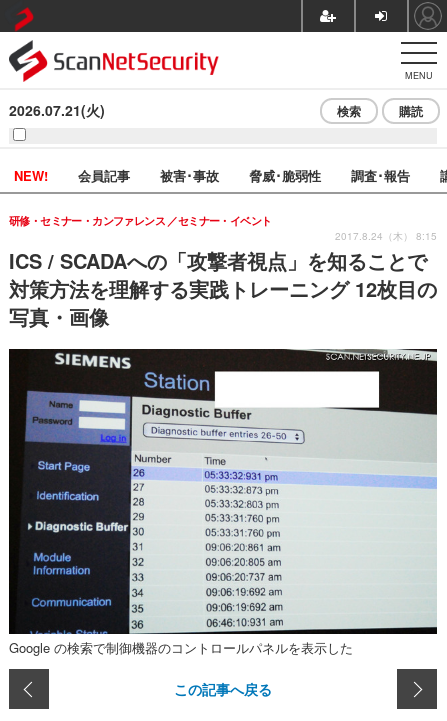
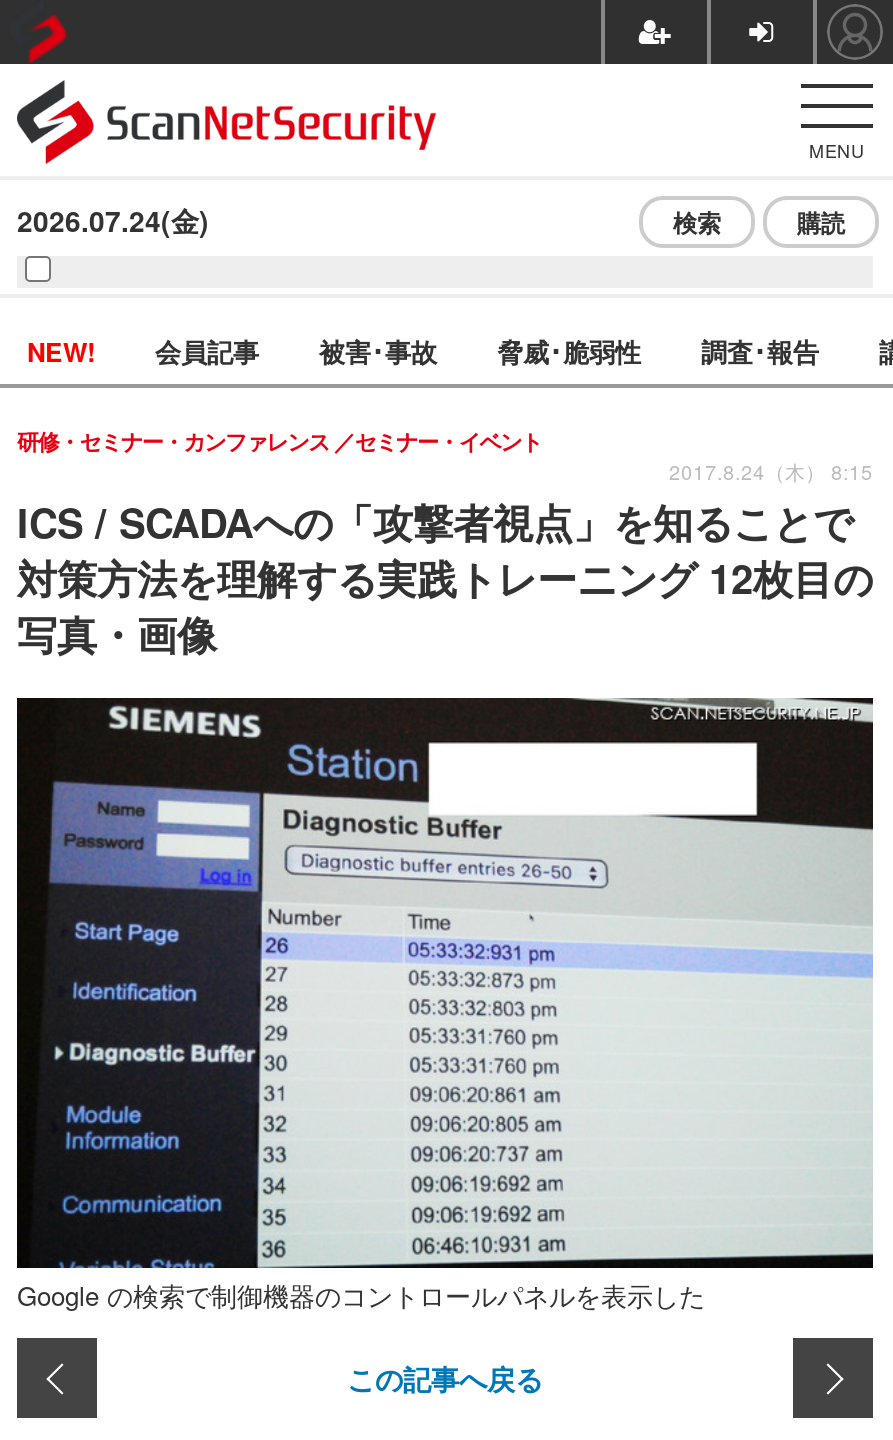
[9,100,105,120] 2026.07.21(火) -> [17,200,209,240] 2026.07.24(金)

